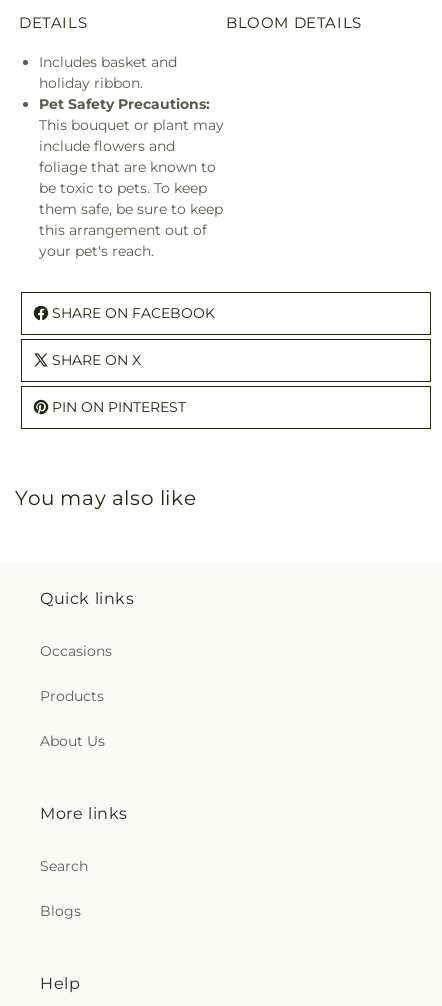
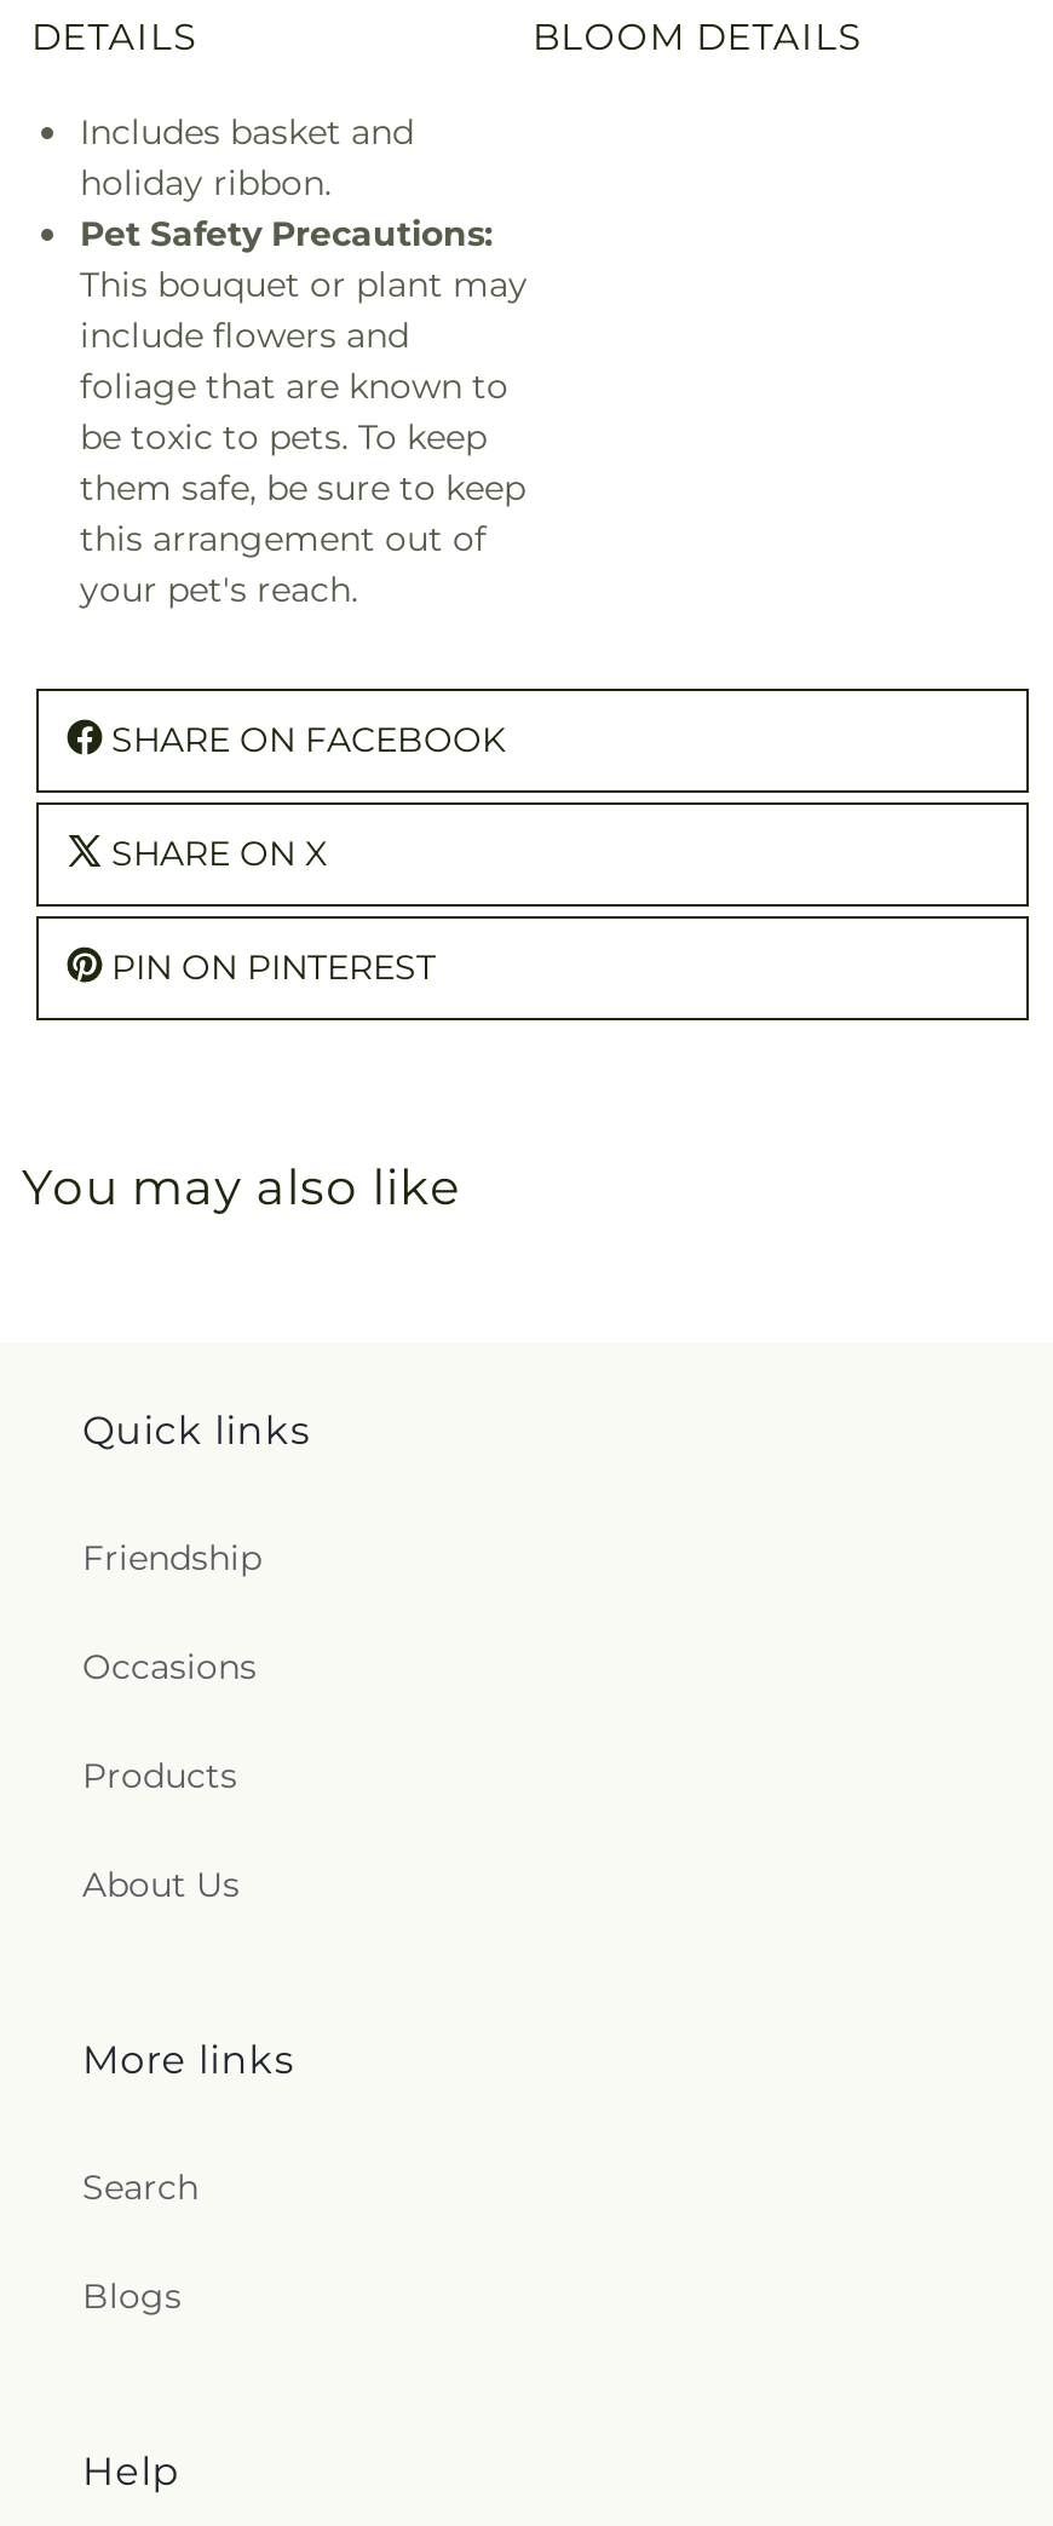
none -> [82,1536,261,1580] Friendship

